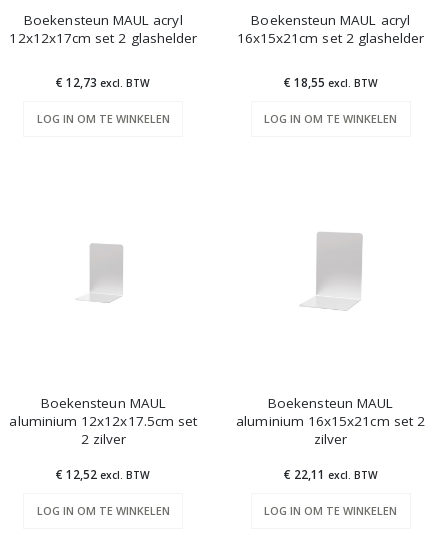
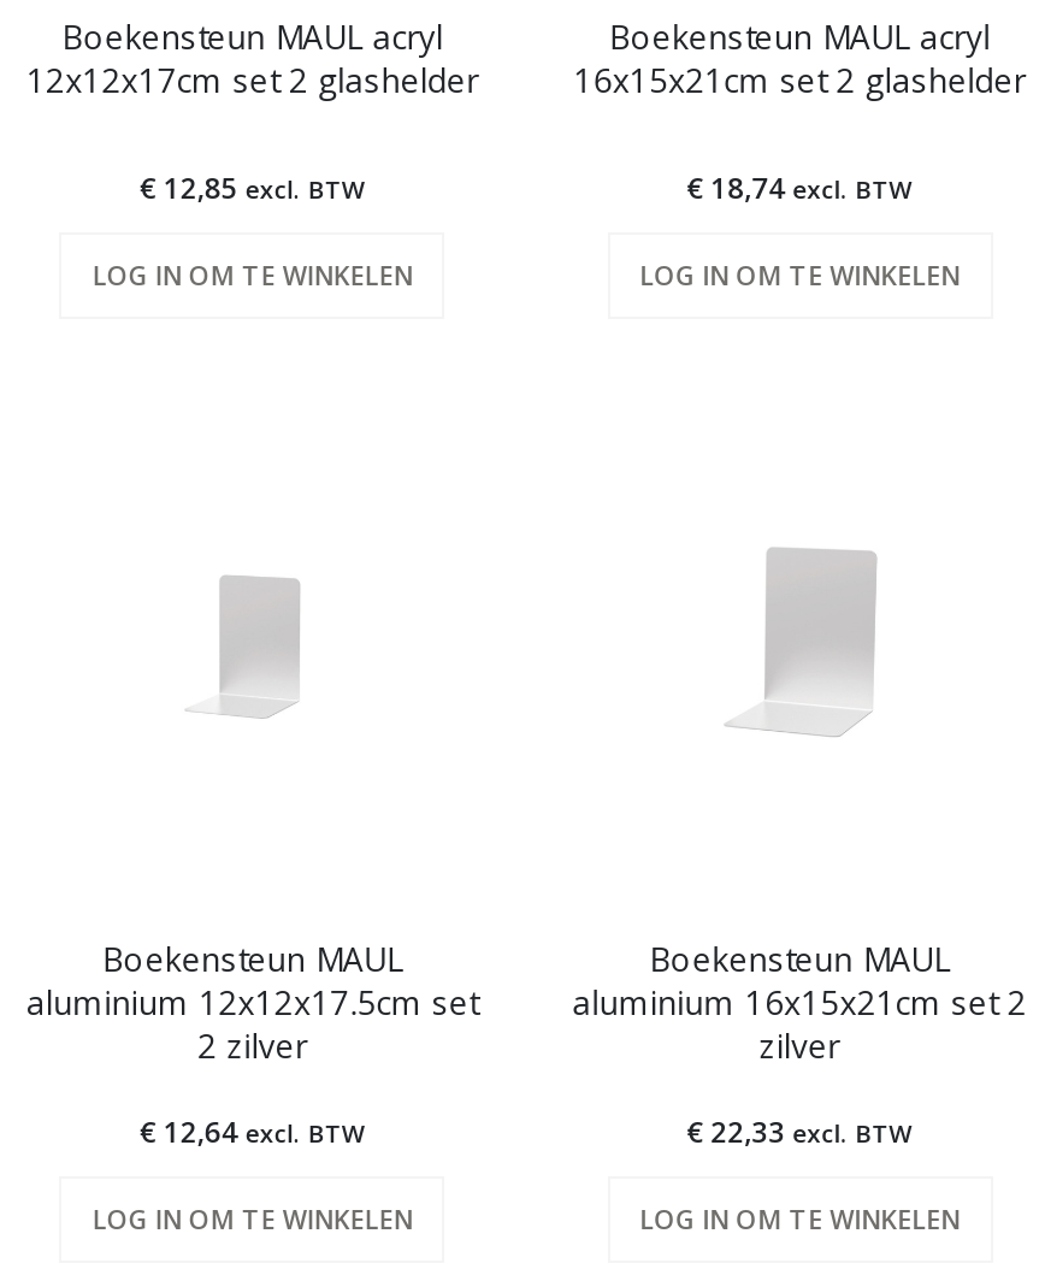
[56,74,150,90] € 12,73 excl. BTW -> [139,167,366,205] € 12,85 excl. BTW
[284,74,378,90] € 18,55 excl. BTW -> [686,167,913,205] € 18,74 excl. BTW
[56,465,150,481] € 12,52 excl. BTW -> [139,1110,366,1149] € 12,64 excl. BTW
[284,465,378,481] € 22,11 excl. BTW -> [686,1110,913,1149] € 22,33 excl. BTW

